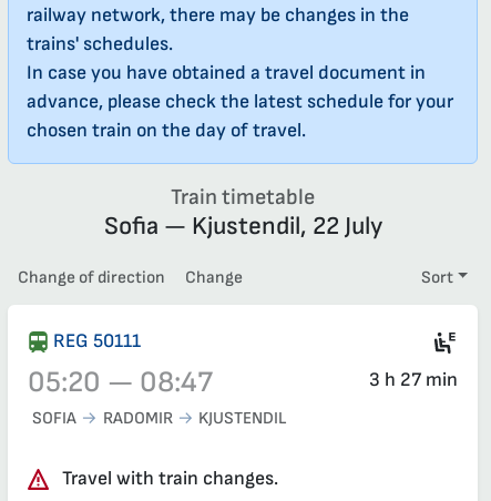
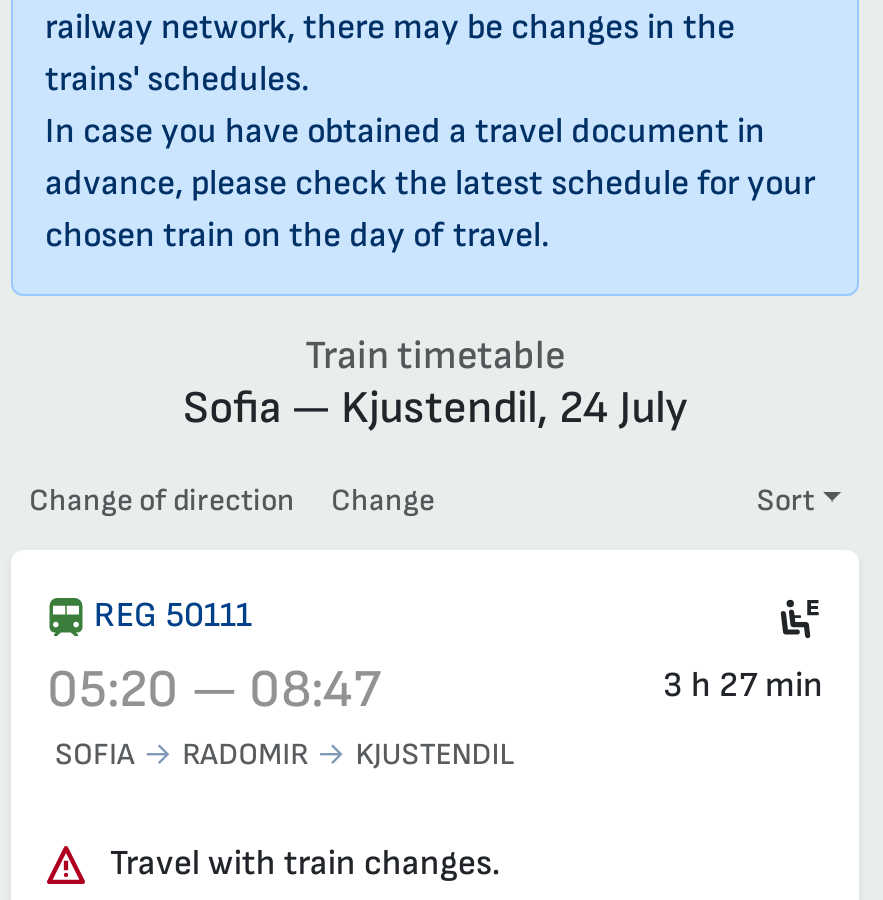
[104,210,382,241] Sofia — Kjustendil, 22 July -> [183,379,687,435] Sofia — Kjustendil, 24 July

